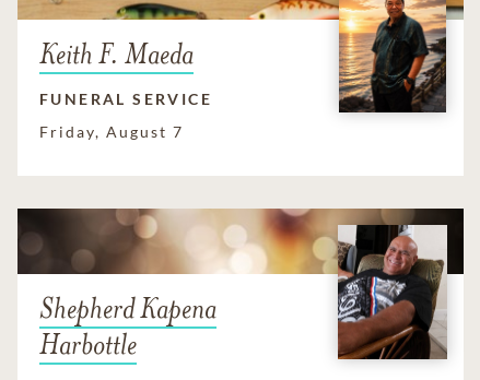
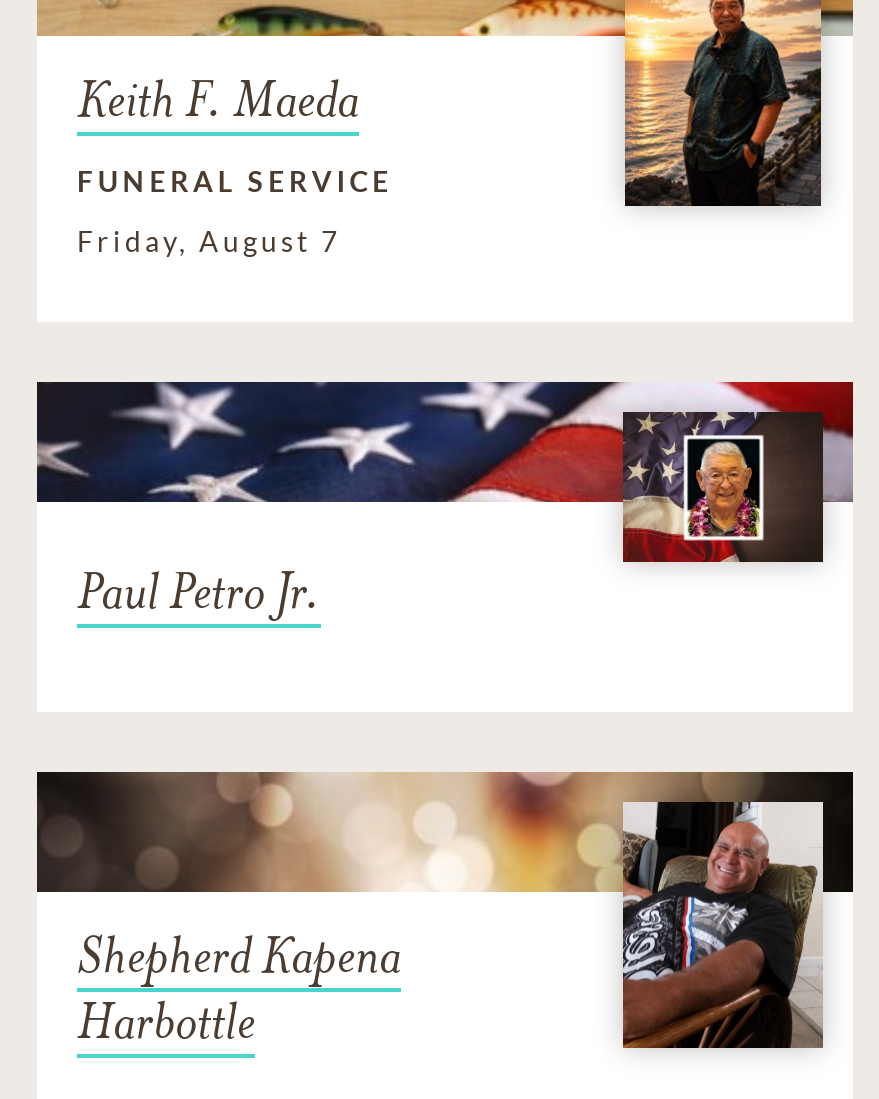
none -> [77,558,321,624] Paul Petro Jr.

